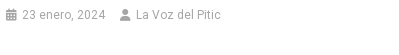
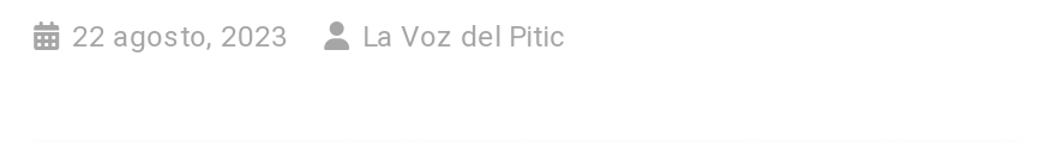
[22,8,105,22] 23 enero, 2024 -> [72,20,288,53] 22 agosto, 2023

